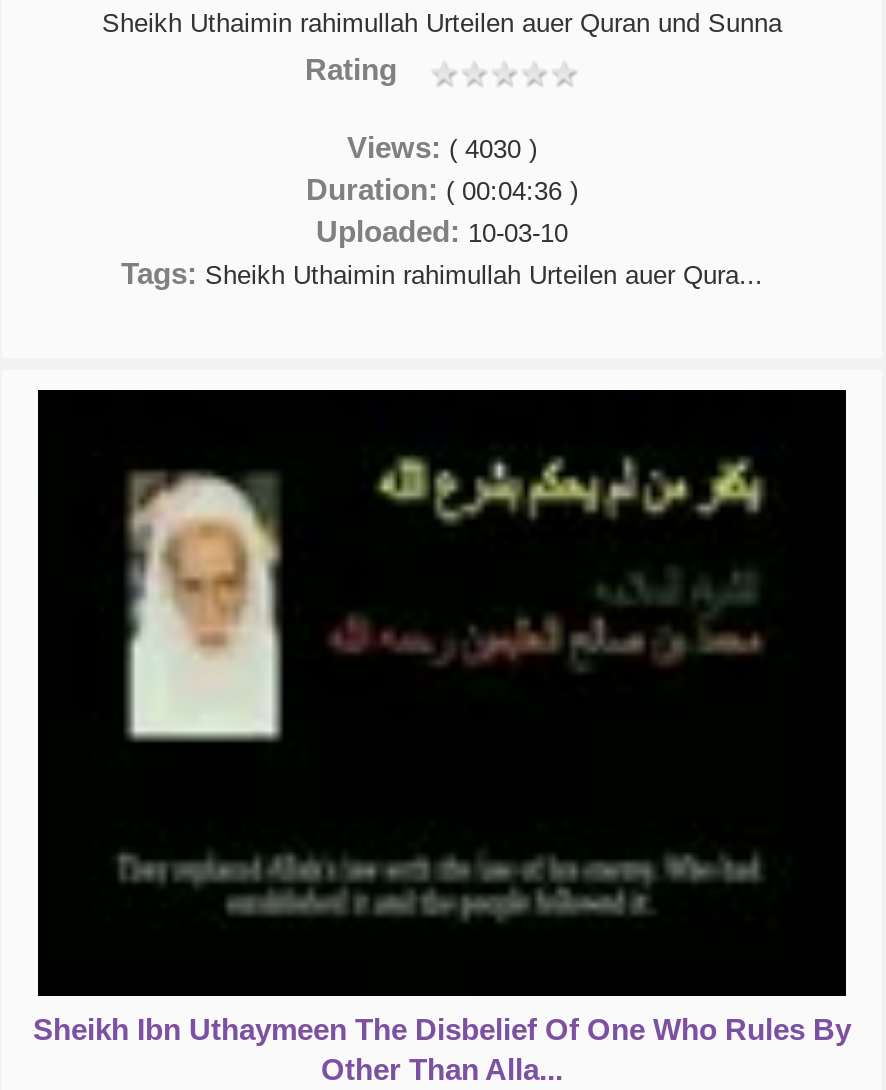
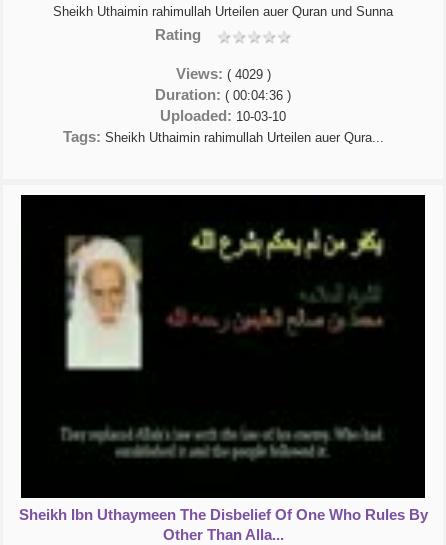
[347,131,537,165] Views: ( 4030 ) -> [175,65,270,82] Views: ( 4029 )

